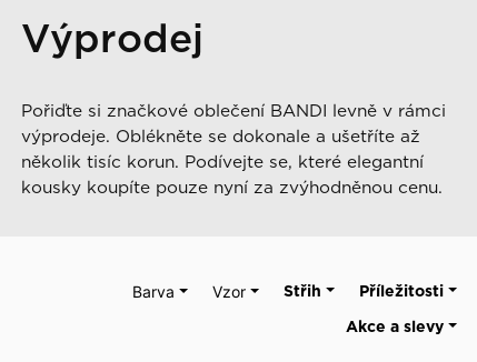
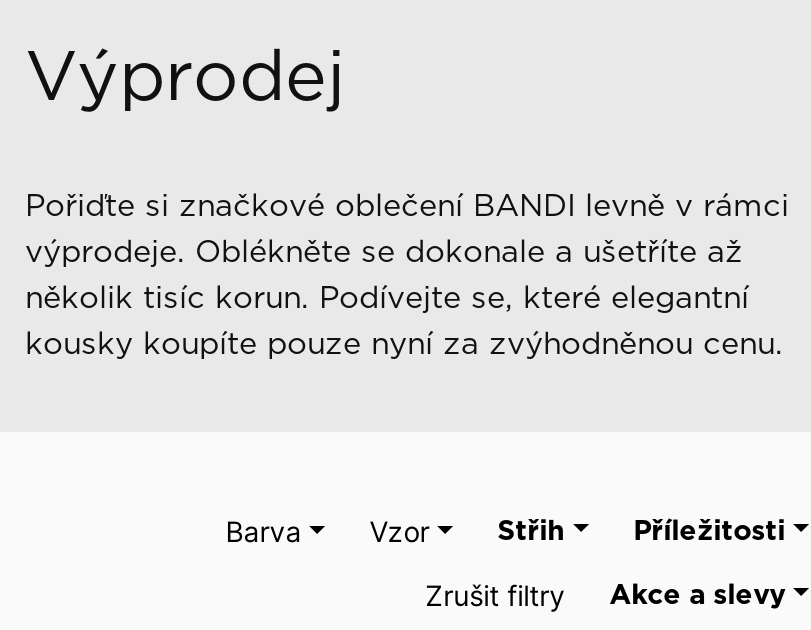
none -> [425,577,565,611] Zrušit filtry

